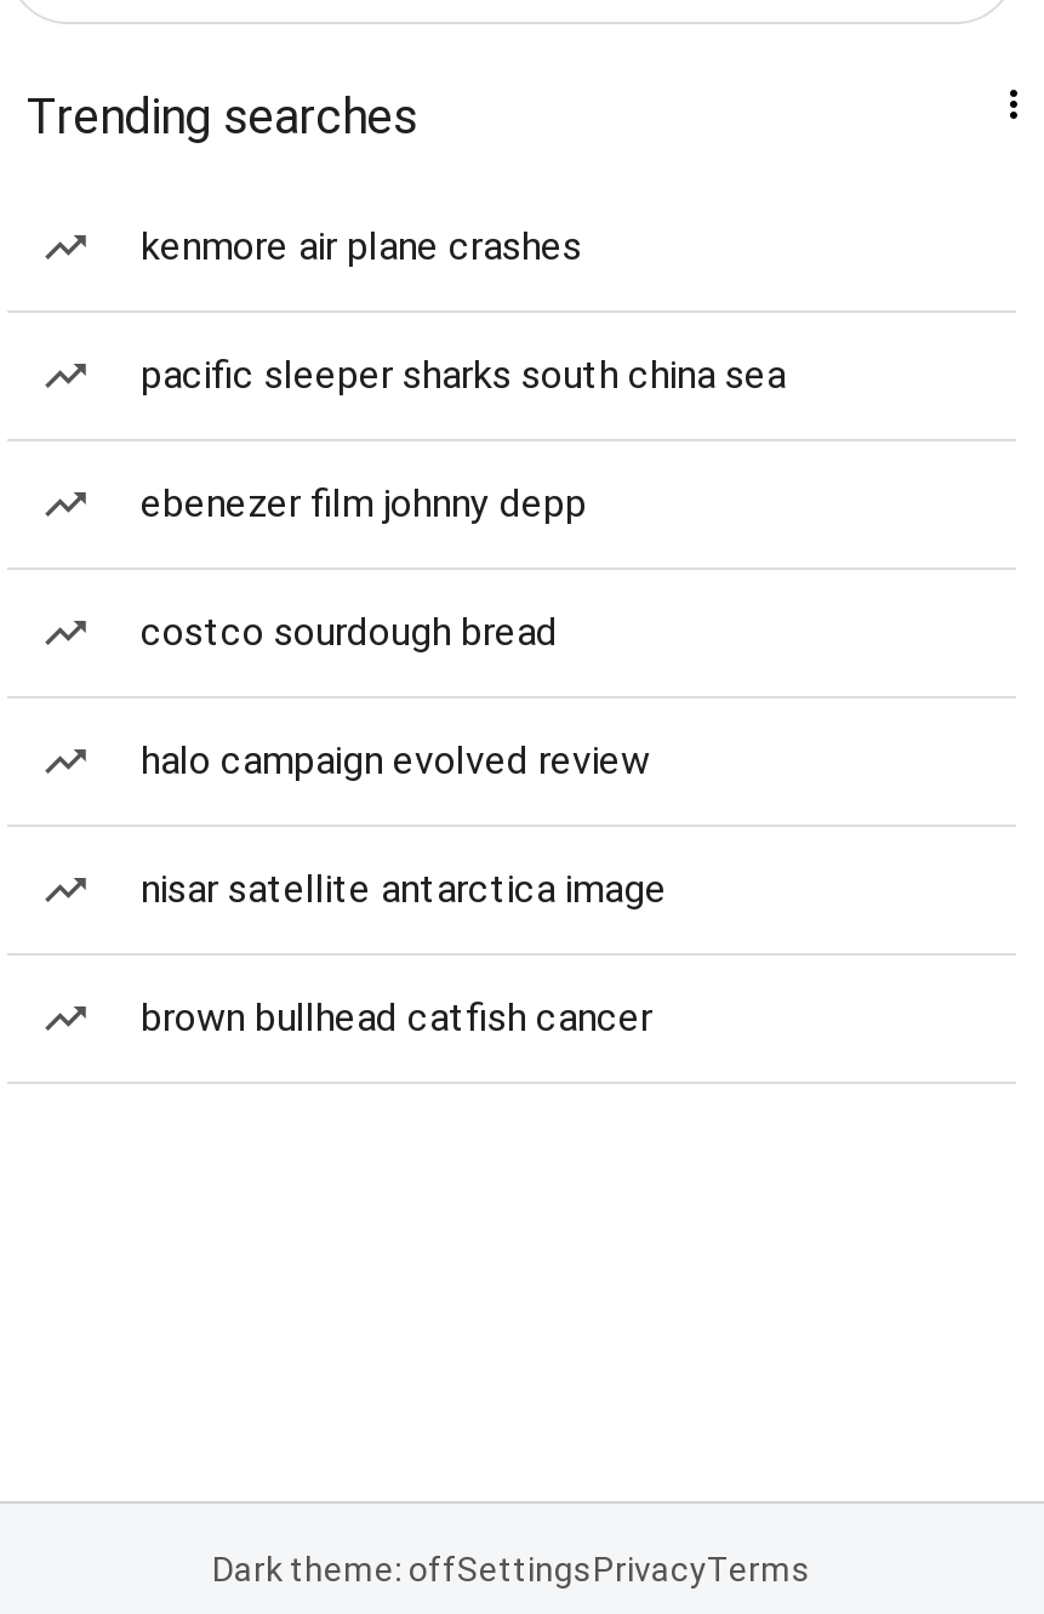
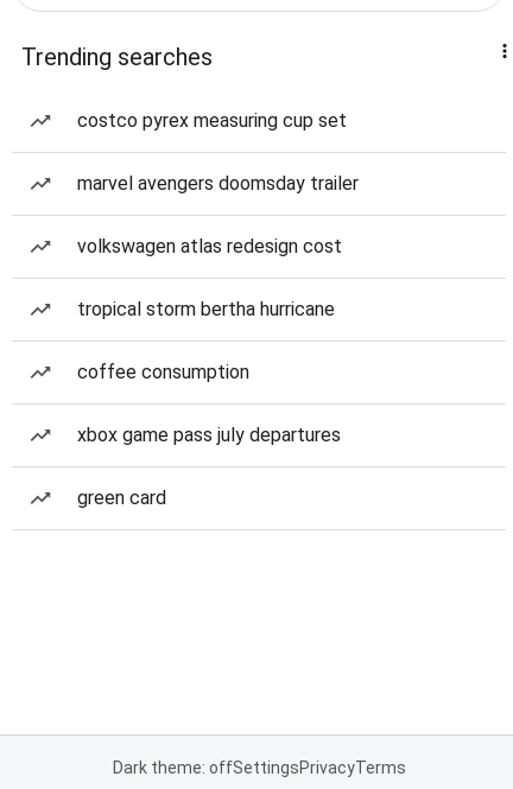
[141,223,582,269] kenmore air plane crashes -> [77,109,347,132] costco pyrex measuring cup set
[141,352,786,398] pacific sleeper sharks south china sea -> [77,172,359,195] marvel avengers doomsday trailer
[141,480,587,526] ebenezer film johnny depp -> [77,235,342,257] volkswagen atlas redesign cost
[141,609,558,655] costco sourdough bread -> [77,298,335,320] tropical storm bertha hurricane
[141,737,650,783] halo campaign evolved review -> [77,361,249,383] coffee consumption
[141,866,667,912] nisar satellite antarctica image -> [77,424,341,446] xbox game pass july departures
[141,994,652,1040] brown bullhead catfish cancer -> [77,486,166,509] green card

